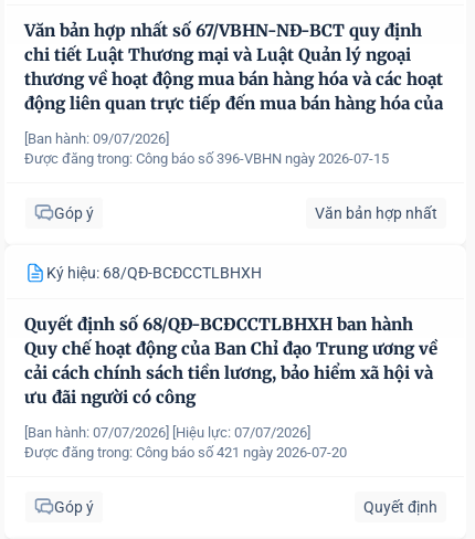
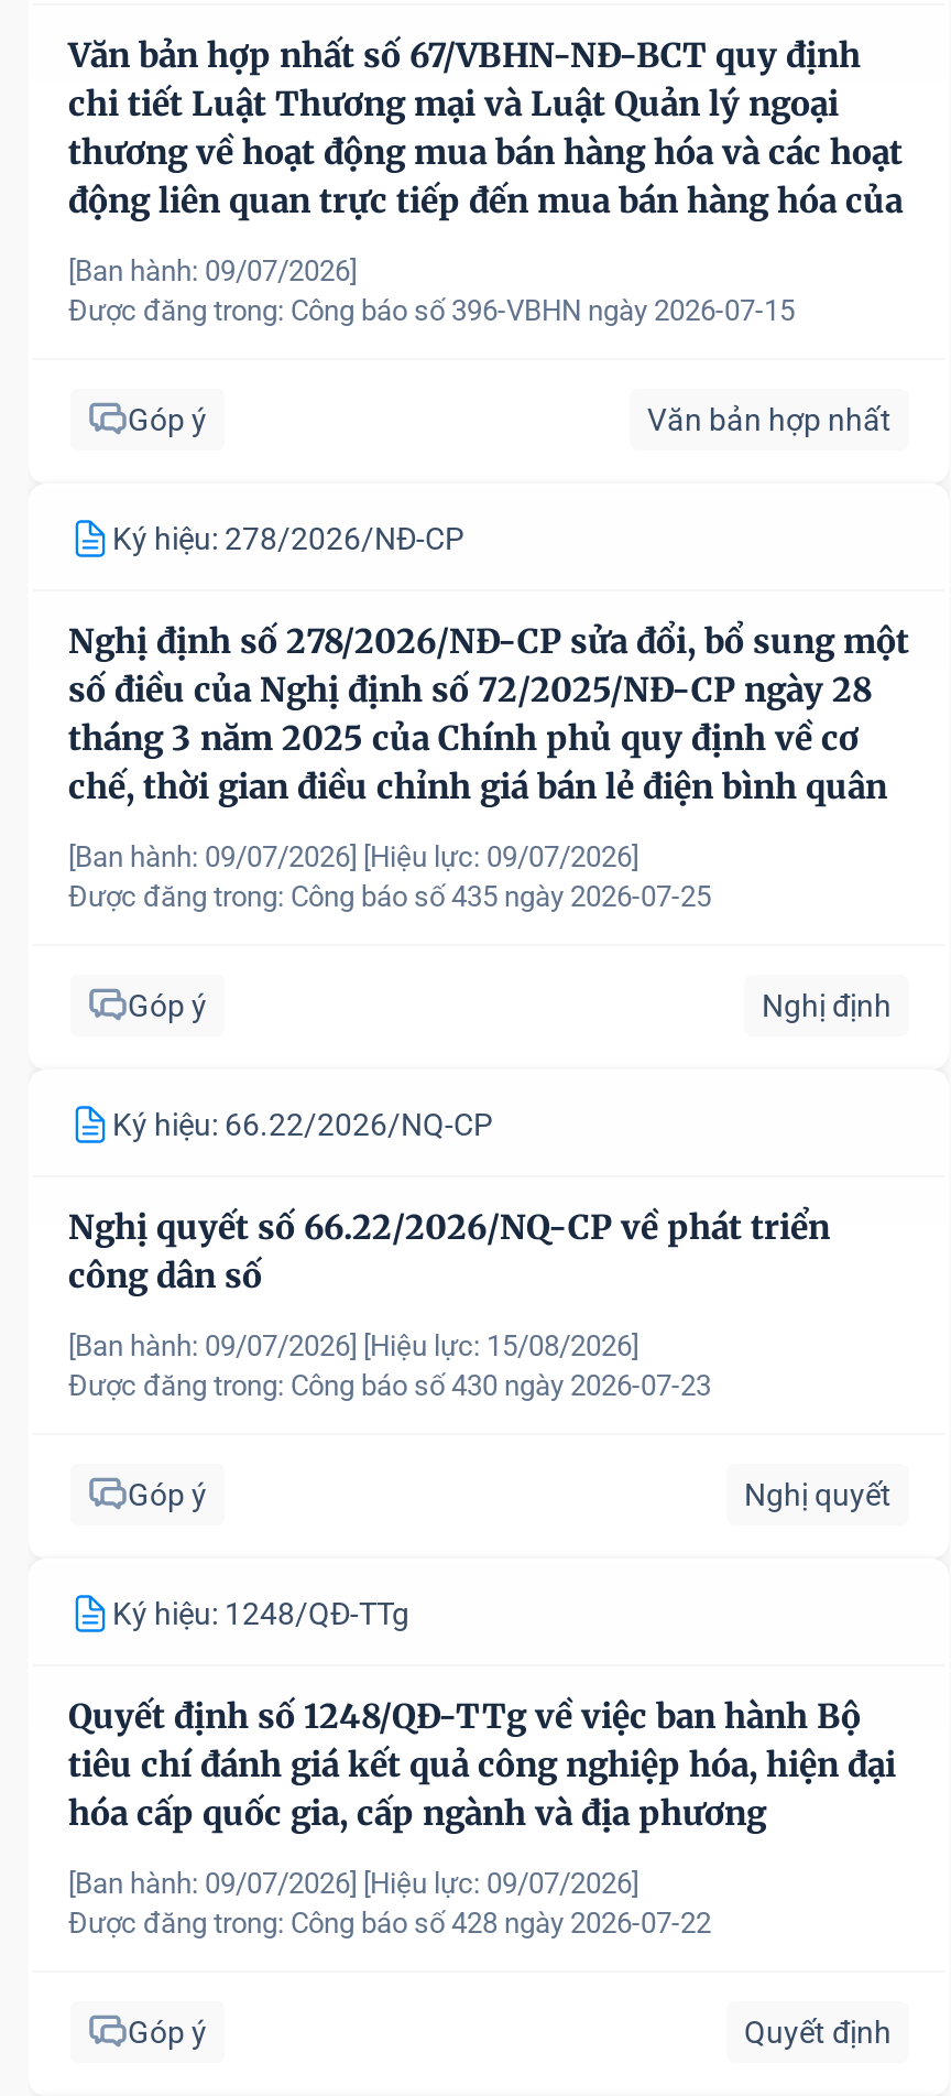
[24,265,437,461] Ký hiệu: 68/QĐ-BCĐCCTLBHXH | Quyết định số 68/QĐ-BCĐCCTLBHXH ban hành | Quy chế hoạt động của Ban Chỉ đạo Trung ương về | cải cách chính sách tiền lương, bảo hiểm xã hội và | ưu đãi người có công | [Ban hành: 07/07/2026] [Hiệu lực: 07/07/2026] | Được đăng trong: Công báo số 421 ngày 2026-07-20 -> [68,522,909,1941] Ký hiệu: 278/2026/NĐ-CP | Nghị định số 278/2026/NĐ-CP sửa đổi, bổ sung một | số điều của Nghị định số 72/2025/NĐ-CP ngày 28 | tháng 3 năm 2025 của Chính phủ quy định về cơ | chế, thời gian điều chỉnh giá bán lẻ điện bình quân | [Ban hành: 09/07/2026] [Hiệu lực: 09/07/2026] | Được đăng trong: Công báo số 435 ngày 2026-07-25 | Góp ý | Nghị định | Ký hiệu: 66.22/2026/NQ-CP | Nghị quyết số 66.22/2026/NQ-CP về phát triển | công dân số | [Ban hành: 09/07/2026] [Hiệu lực: 15/08/2026] | Được đăng trong: Công báo số 430 ngày 2026-07-23 | Góp ý | Nghị quyết | Ký hiệu: 1248/QĐ-TTg | Quyết định số 1248/QĐ-TTg về việc ban hành Bộ | tiêu chí đánh giá kết quả công nghiệp hóa, hiện đại | hóa cấp quốc gia, cấp ngành và địa phương | [Ban hành: 09/07/2026] [Hiệu lực: 09/07/2026] | Được đăng trong: Công báo số 428 ngày 2026-07-22

